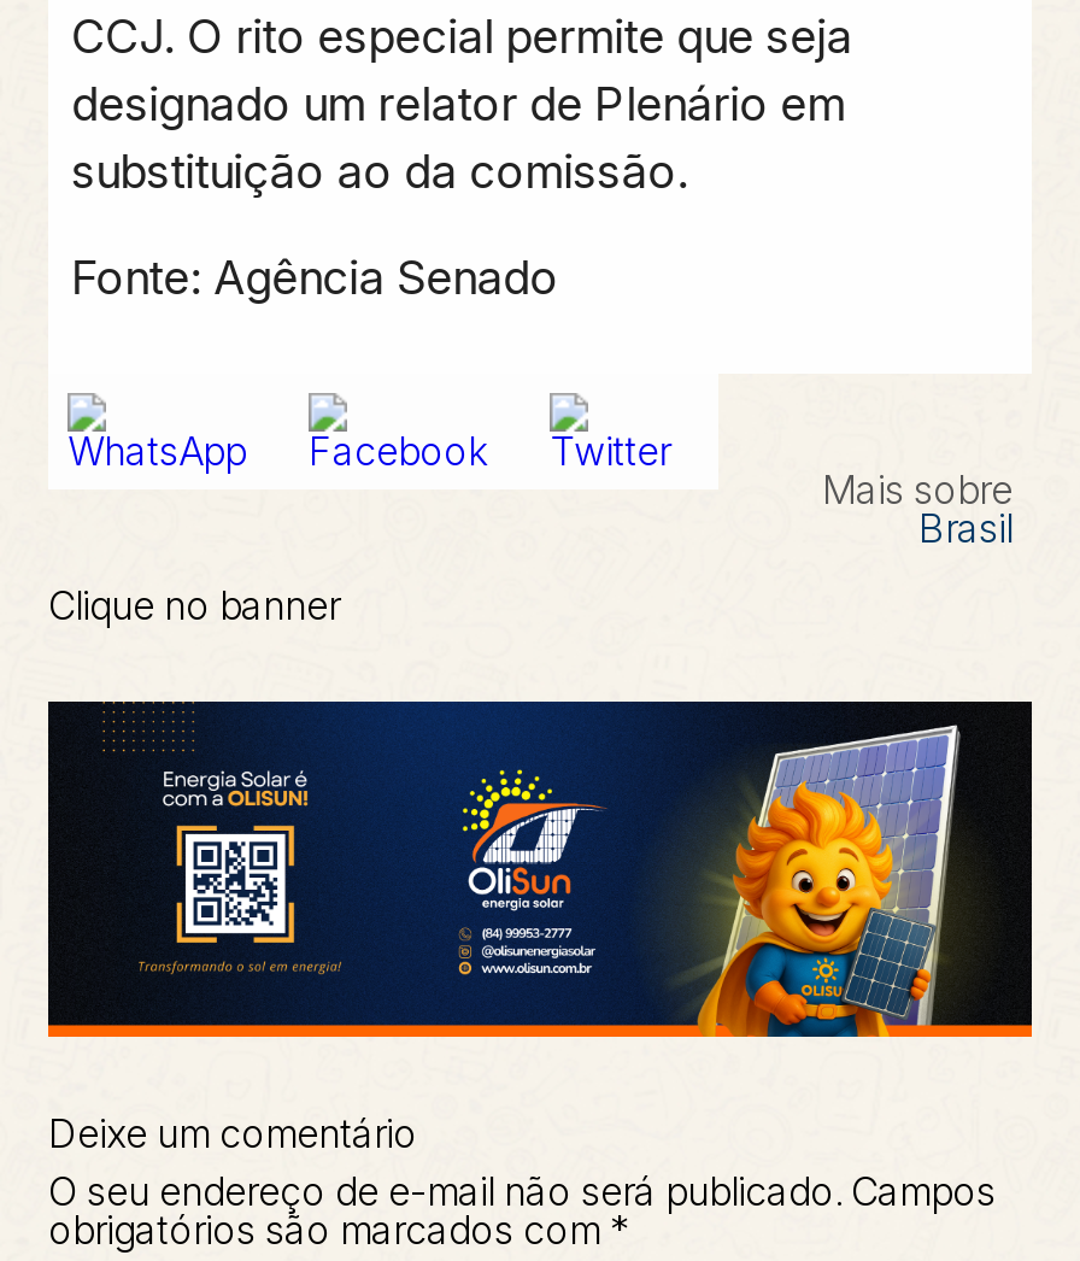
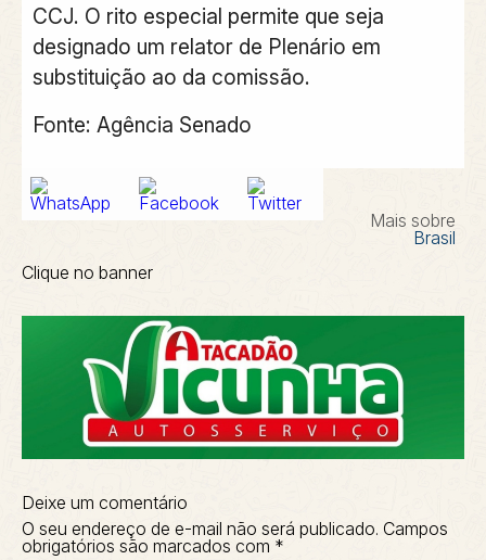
[46,699,1034,1039] [image] -> [21,315,465,460] [image]

